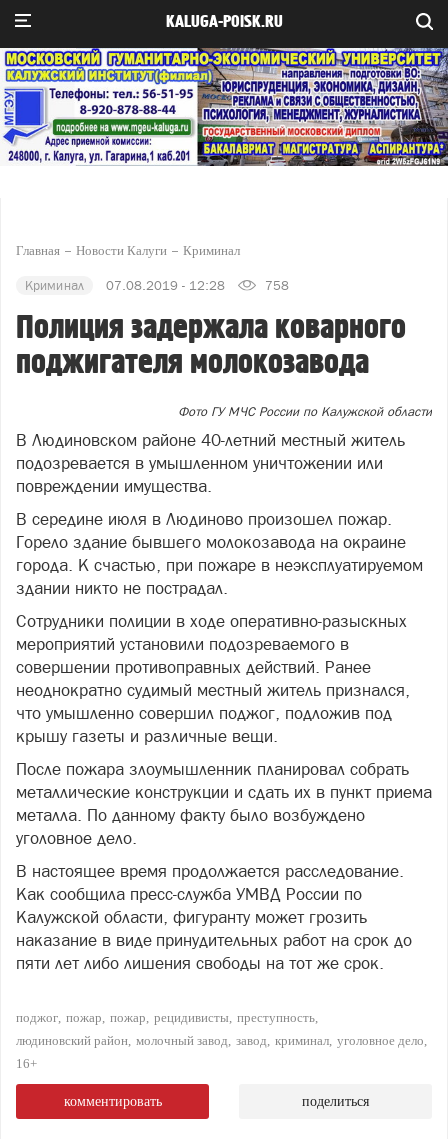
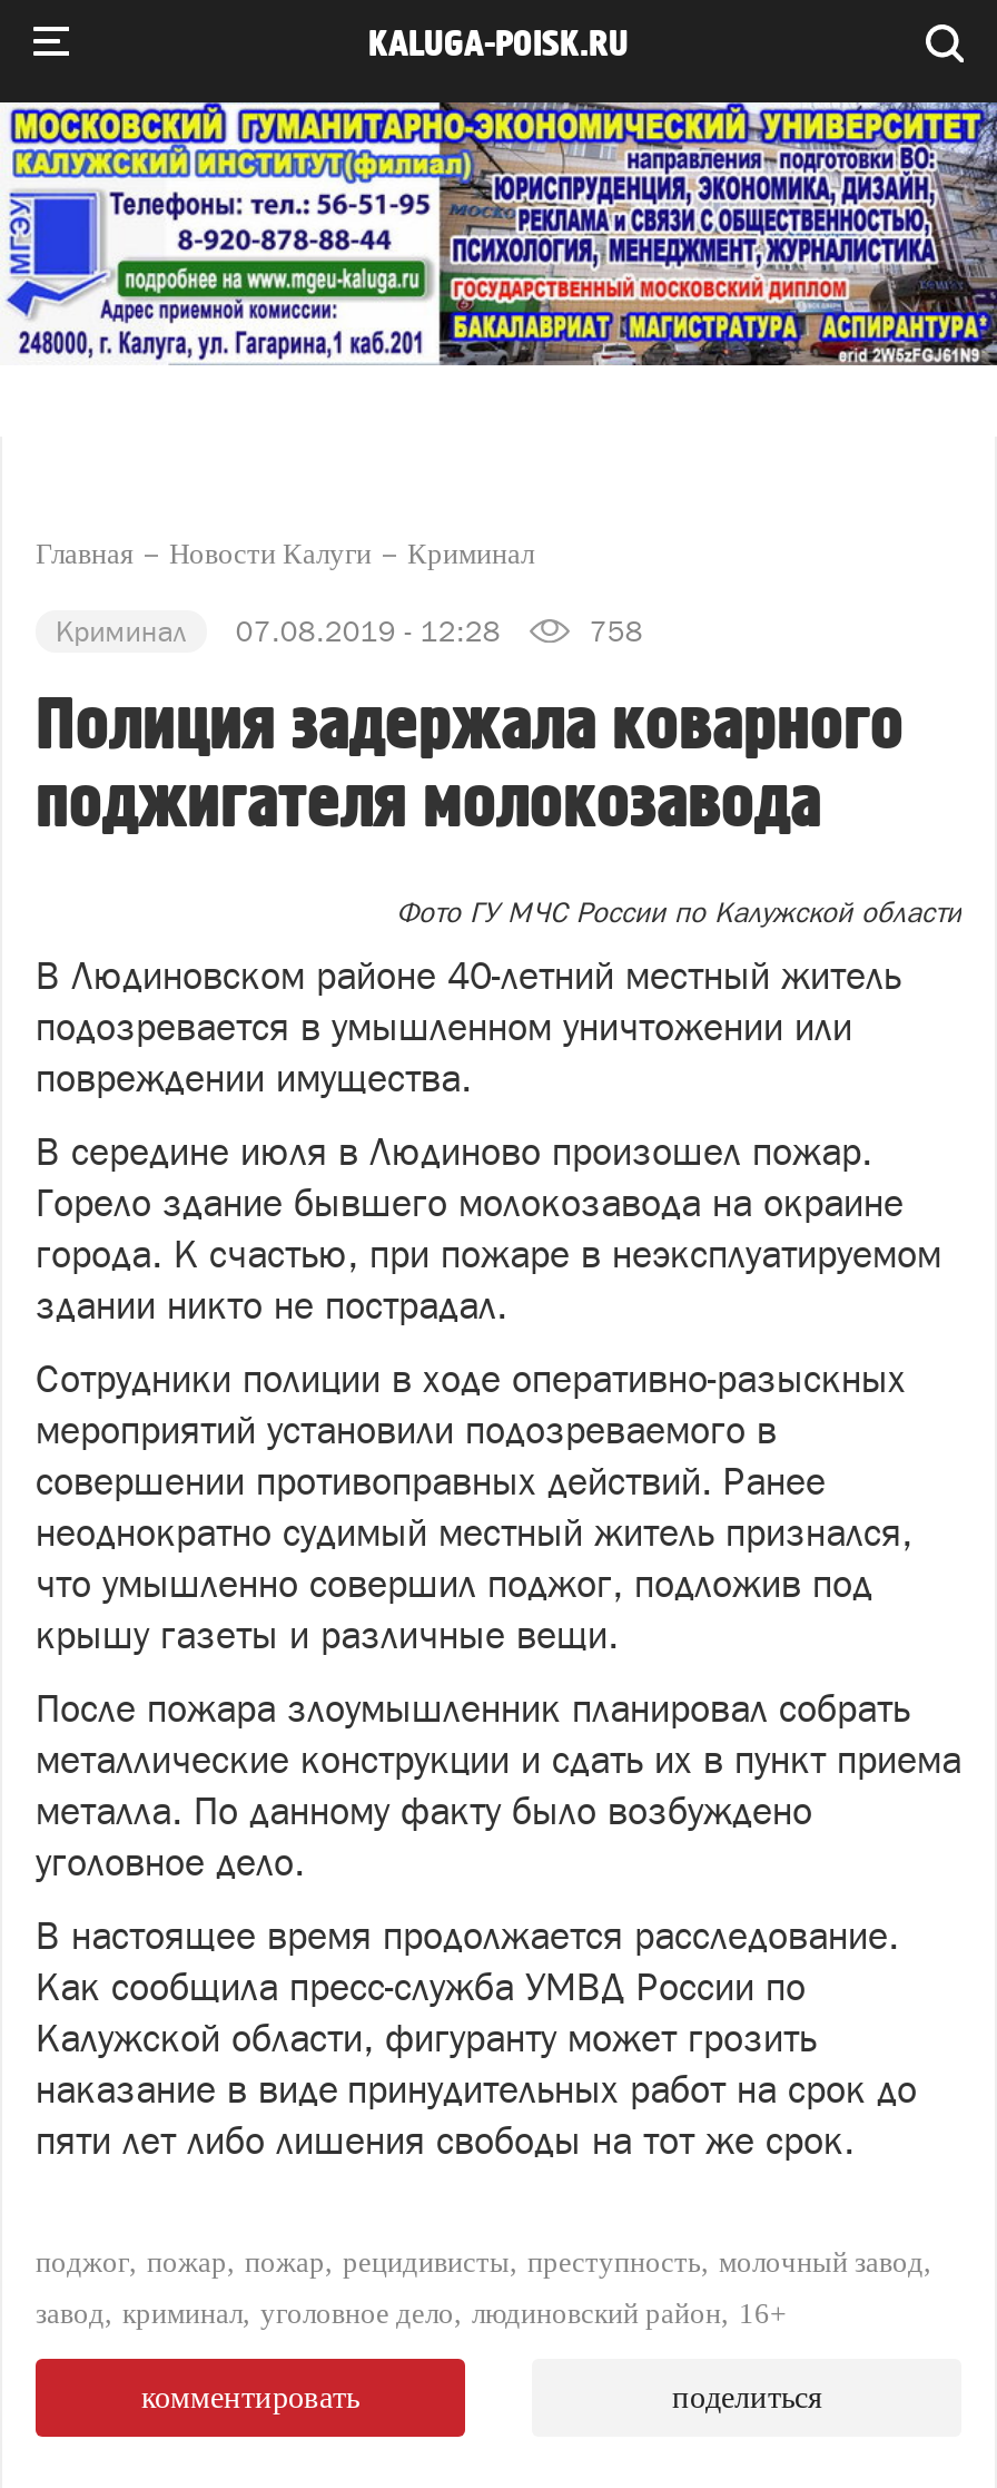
[16,1010,424,1071] поджог пожар пожар рецидивисты преступность | людиновский район молочный завод завод криминал уголовное дело | 16+ -> [36,2245,924,2330] поджог пожар пожар рецидивисты преступность молочный завод | завод криминал уголовное дело людиновский район 16+

